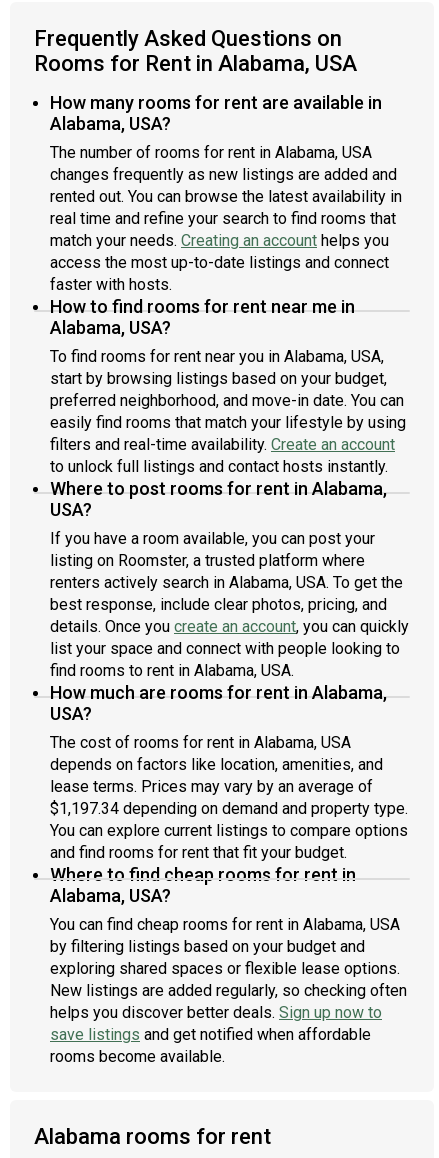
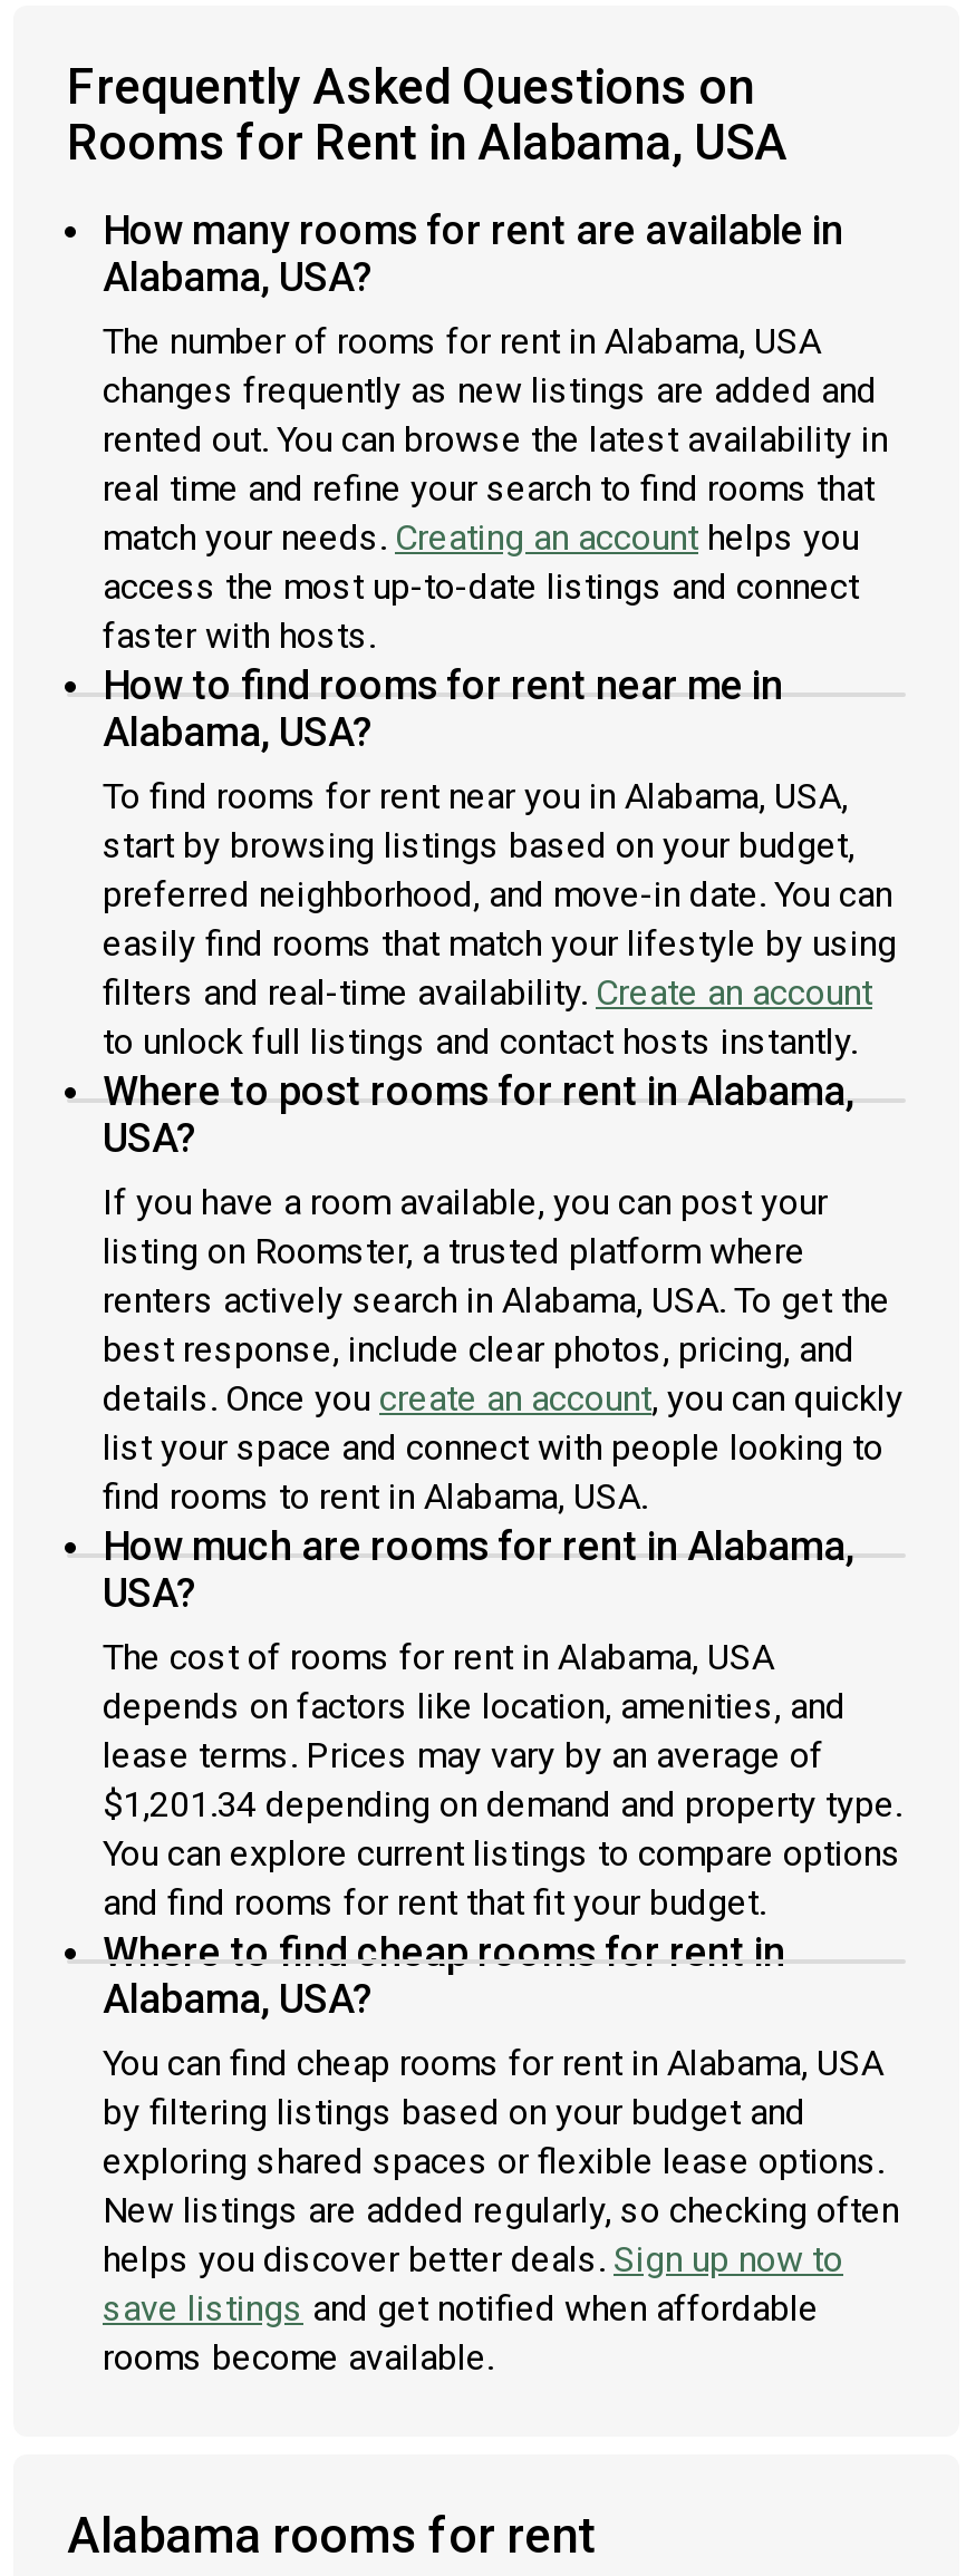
[50,799,408,818] $1,197.34 depending on demand and property type. -> [103,1783,901,1826] $1,201.34 depending on demand and property type.

